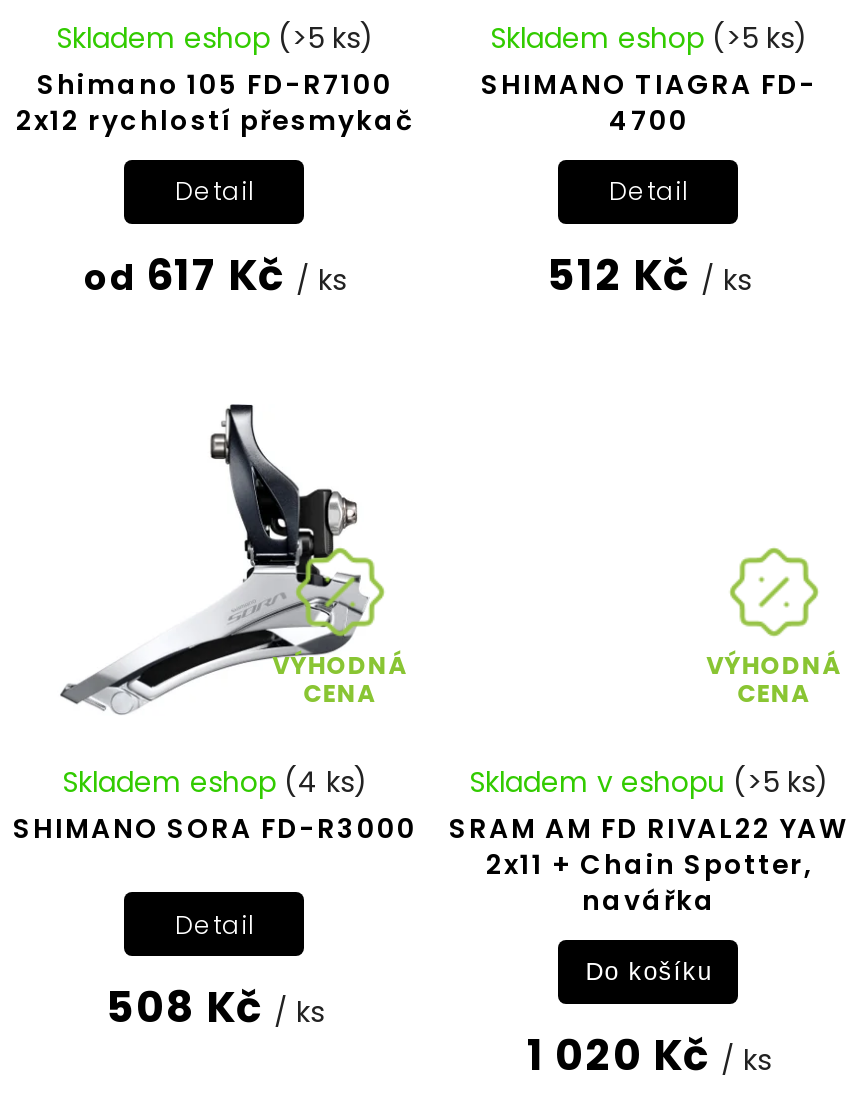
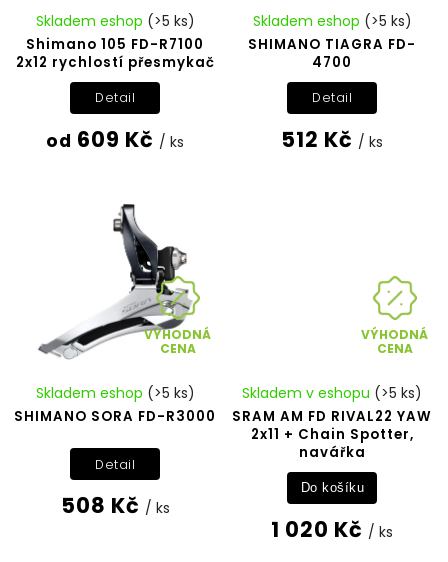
[84,246,346,304] od 617 Kč / ks -> [46,125,184,154] od 609 Kč / ks
[62,762,368,802] Skladem eshop (4 ks) -> [36,383,195,403] Skladem eshop (>5 ks)

